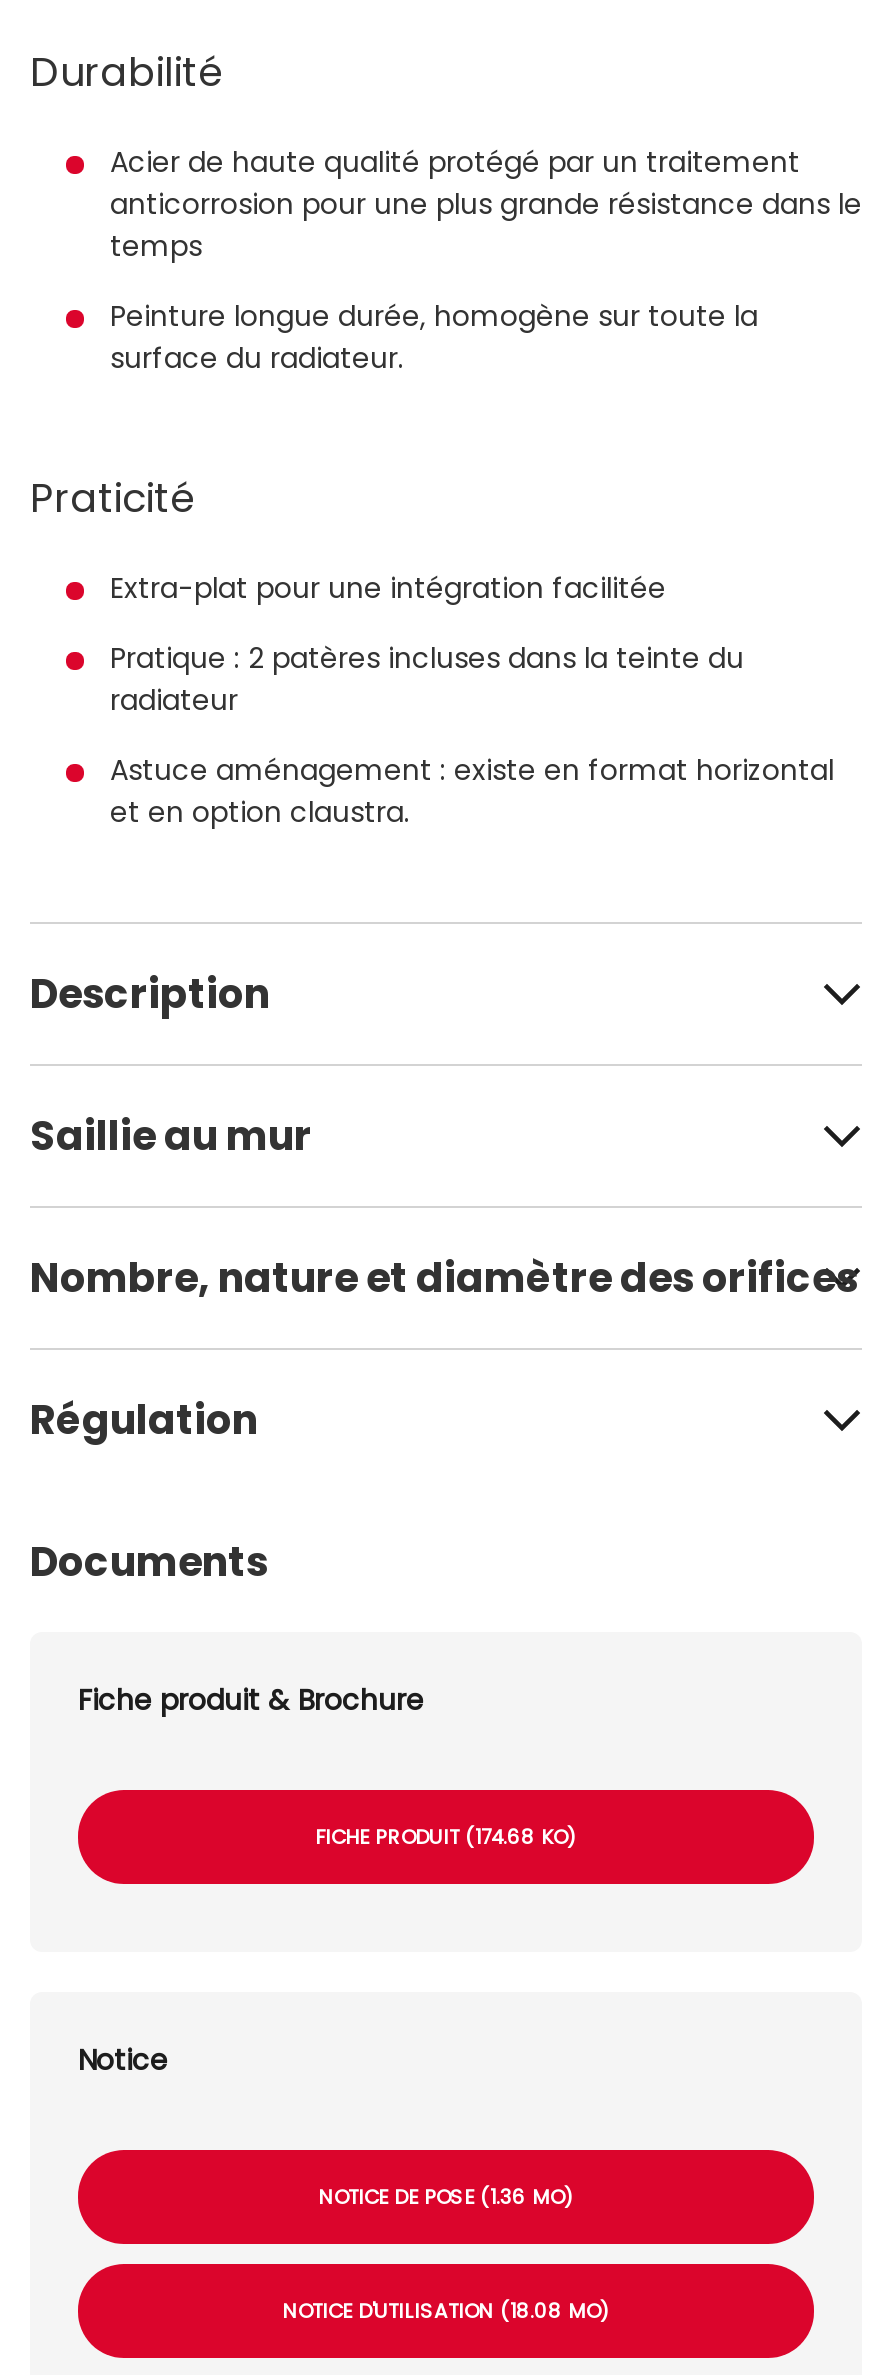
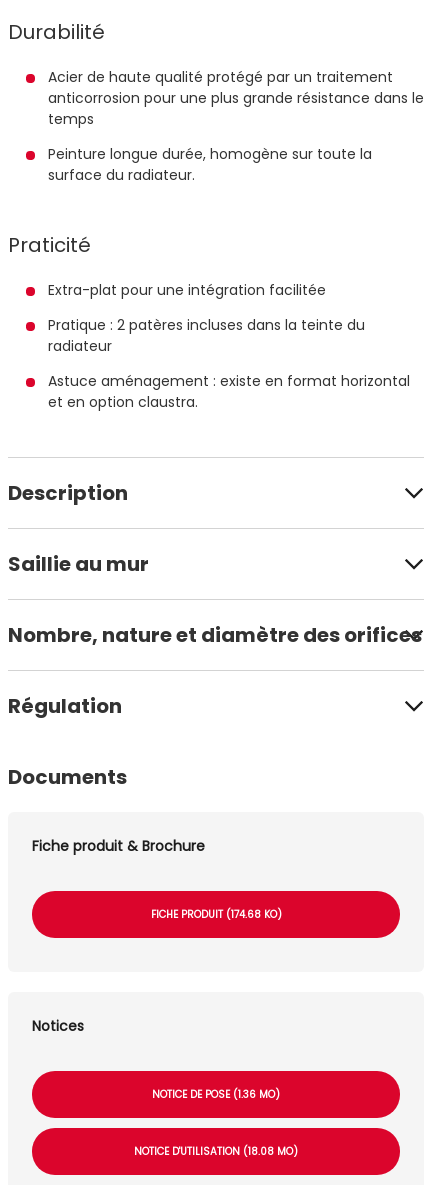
[78,2040,168,2080] Notice -> [32,1016,84,1036] Notices

